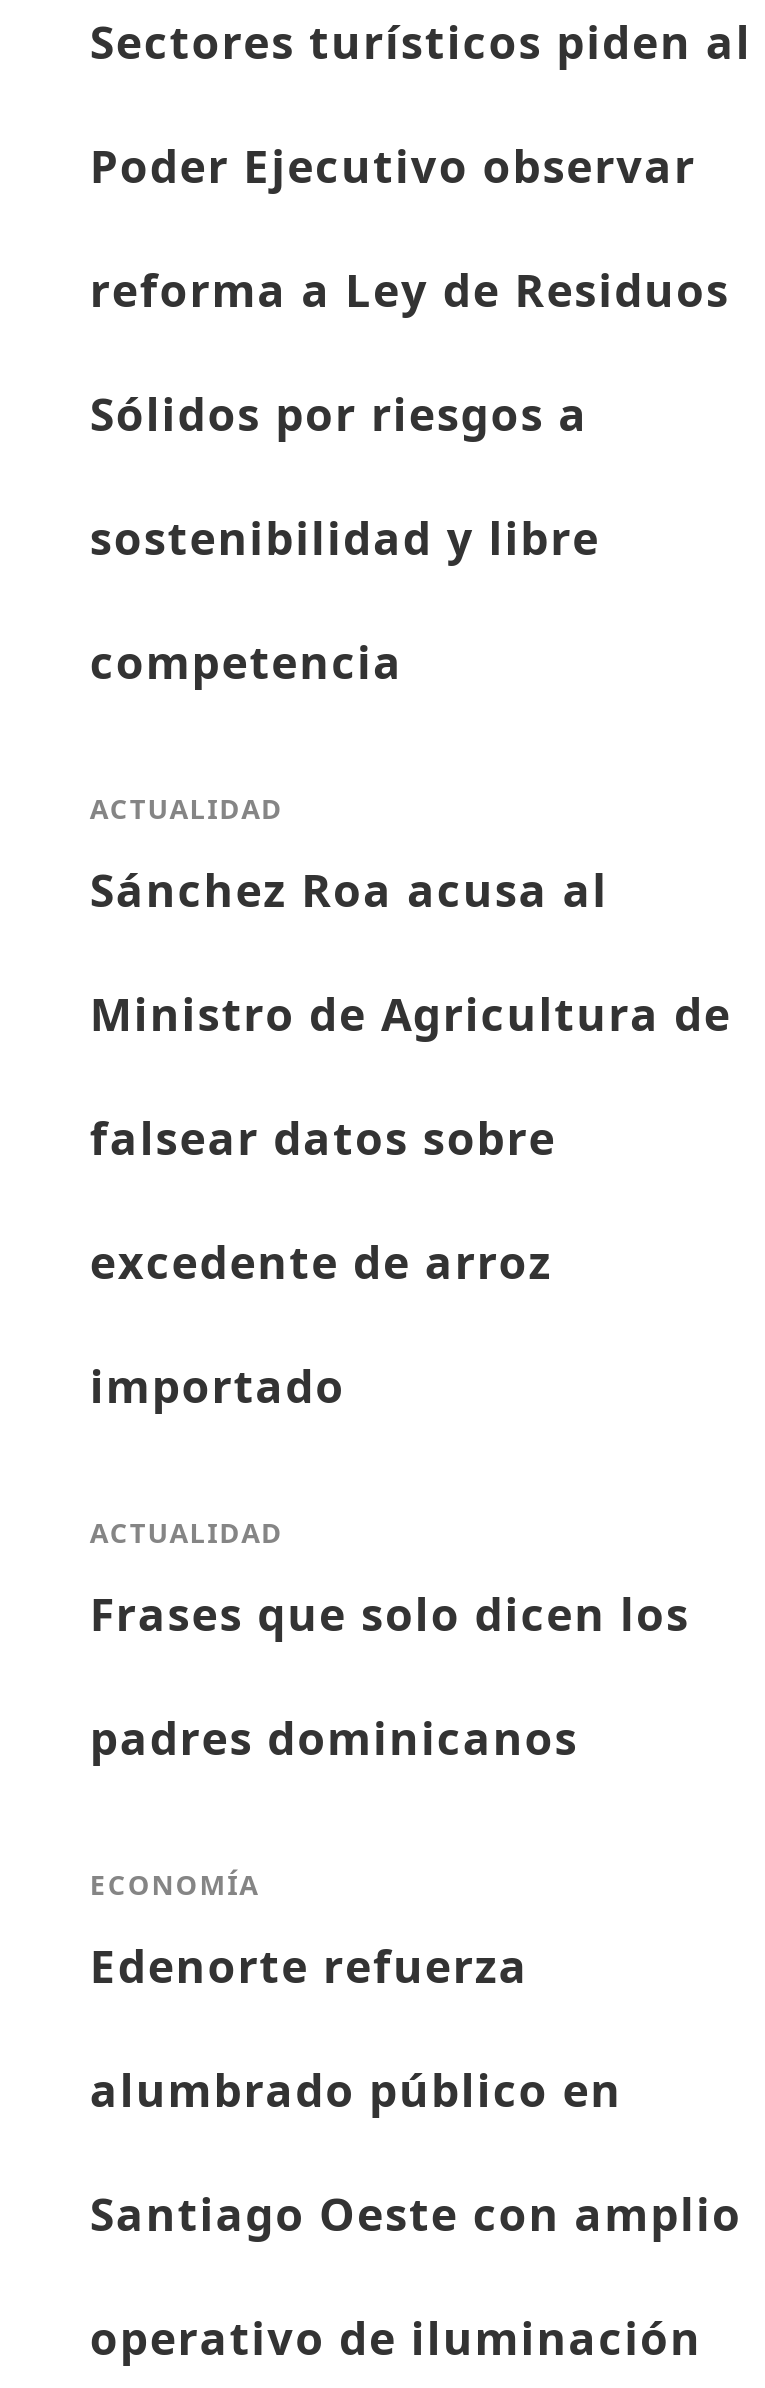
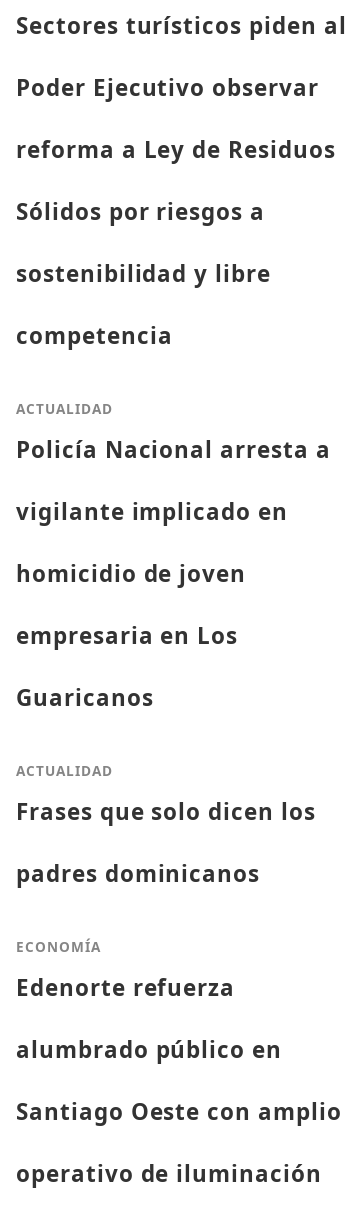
[90,859,608,921] Sánchez Roa acusa al -> [16,434,331,465] Policía Nacional arresta a
[90,983,732,1045] Ministro de Agricultura de -> [16,496,288,527] vigilante implicado en
[90,1107,556,1169] falsear datos sobre -> [16,558,246,589] homicidio de joven
[90,1231,552,1293] excedente de arroz -> [16,620,238,651] empresaria en Los
[90,1355,345,1417] importado -> [16,682,153,713] Guaricanos

